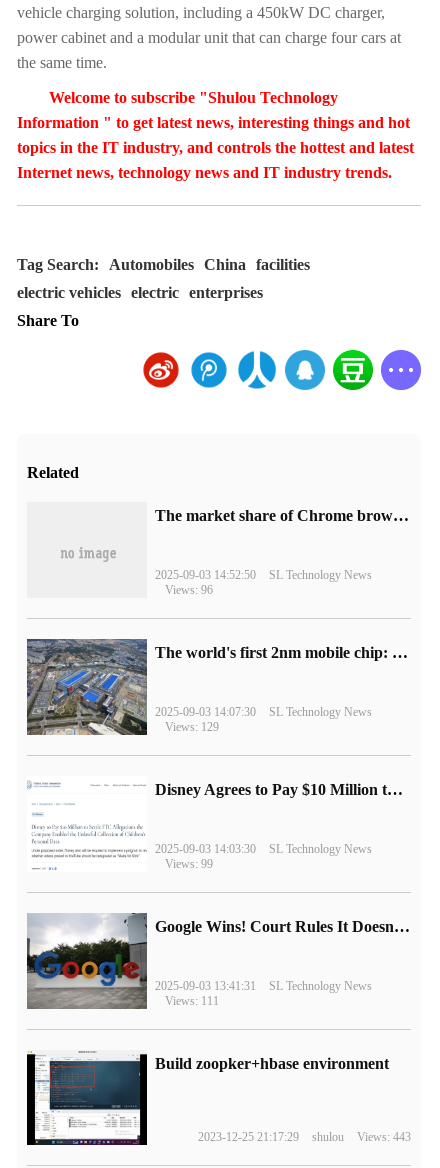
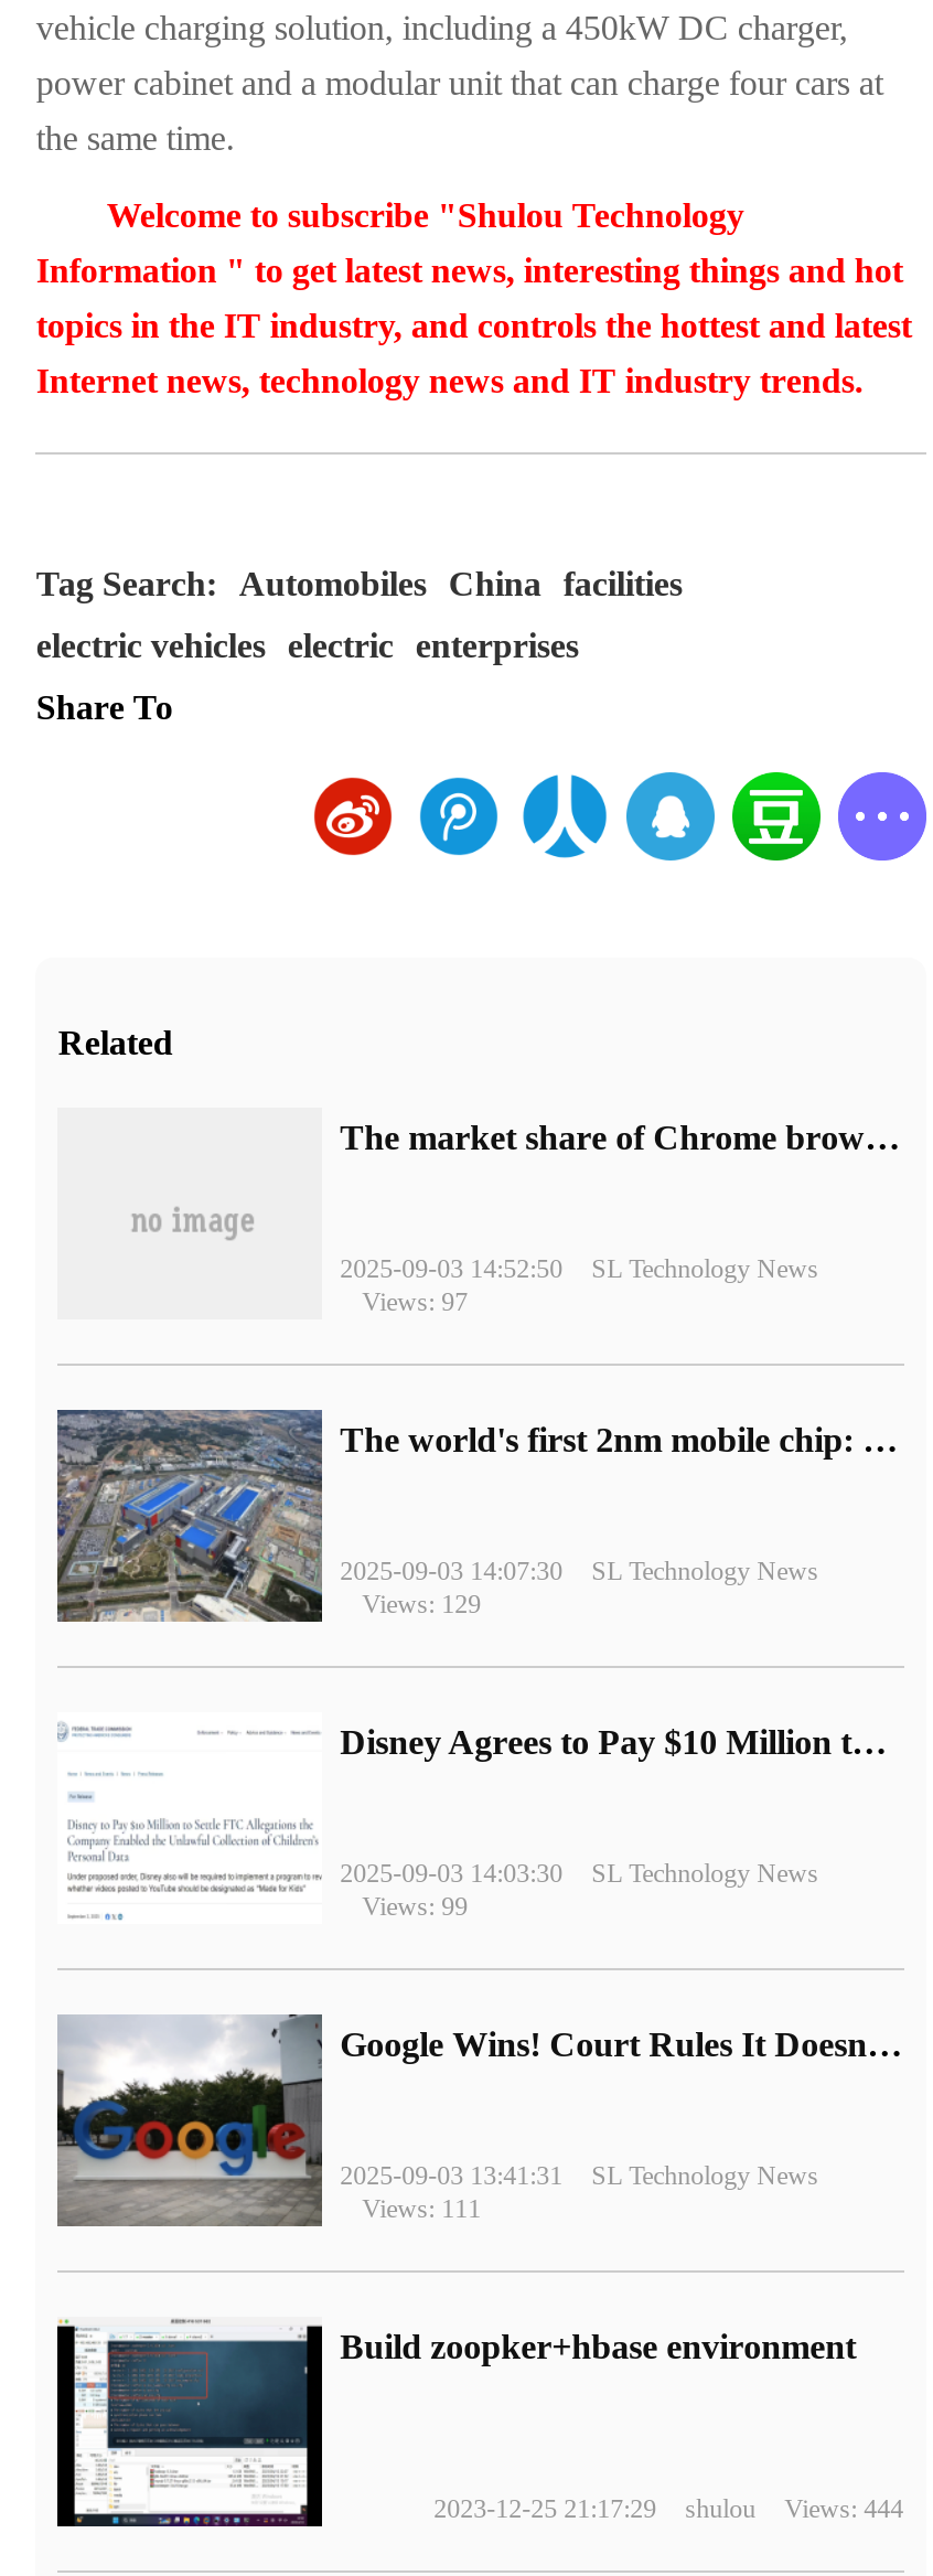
[165,583,213,597] Views: 96 -> [362,1287,468,1317] Views: 97
[198,1130,411,1144] 2023-12-25 21:17:29 shulou Views: 443 -> [434,2494,903,2525] 2023-12-25 21:17:29 shulou Views: 444

